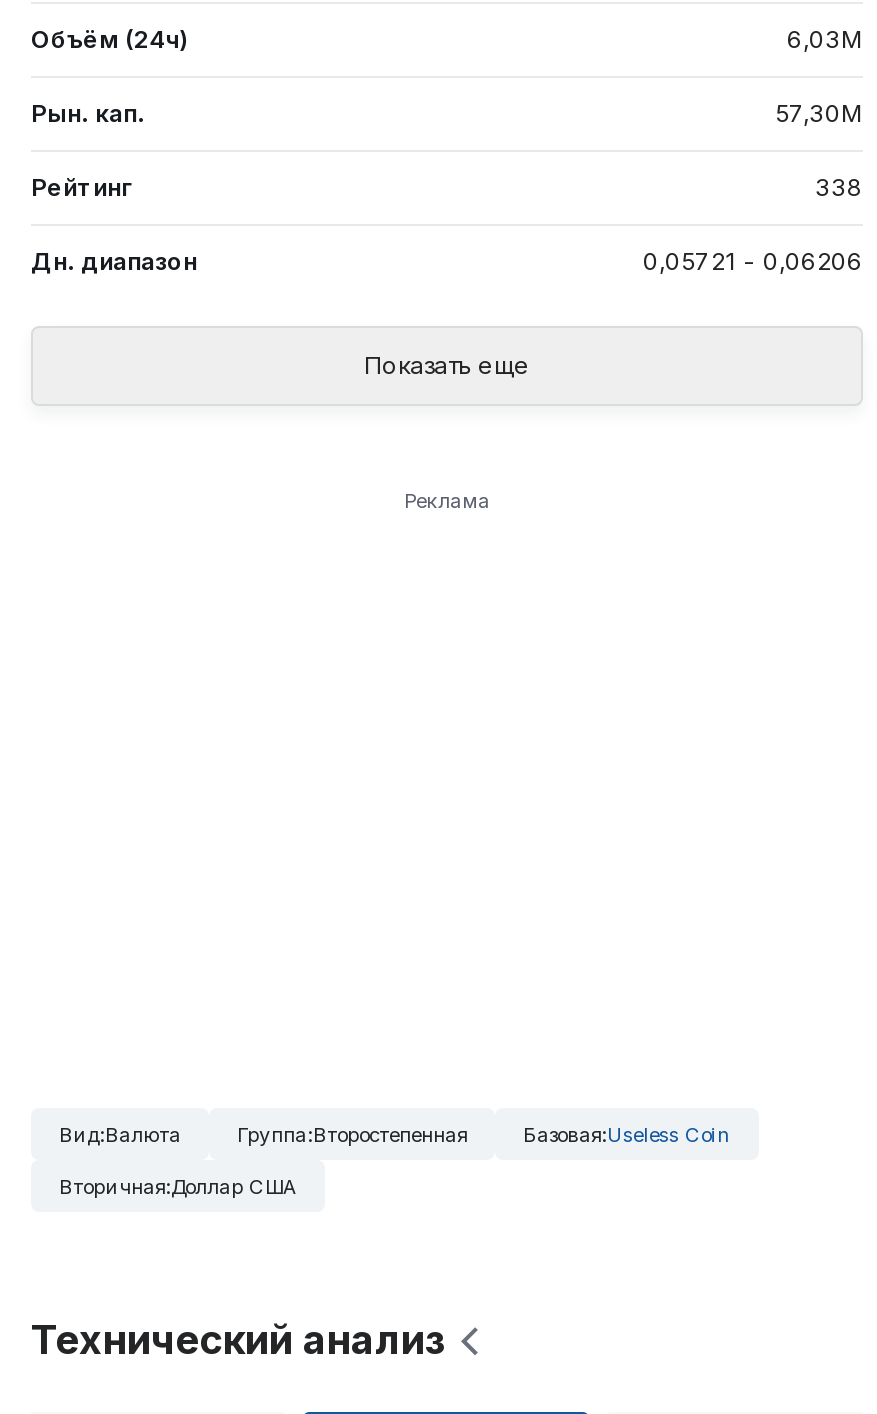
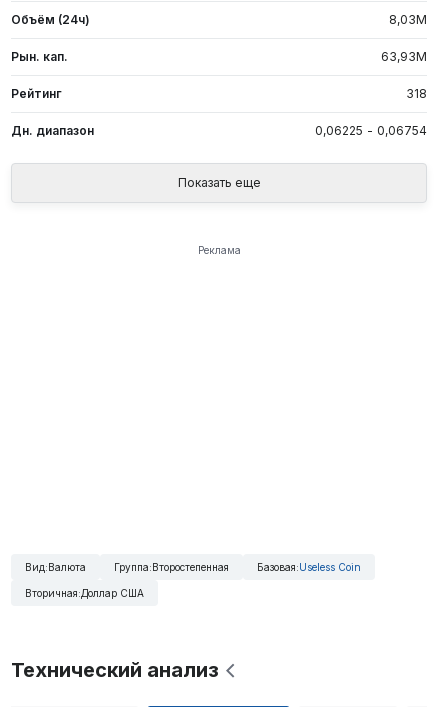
[787,24,863,54] 6,03M -> [389,12,427,27] 8,03M
[775,98,863,128] 57,30M -> [381,49,427,64] 63,93M
[815,172,863,202] 338 -> [406,86,427,101] 318
[643,246,863,276] 0,05721 - 0,06206 -> [315,123,427,138] 0,06225 - 0,06754

